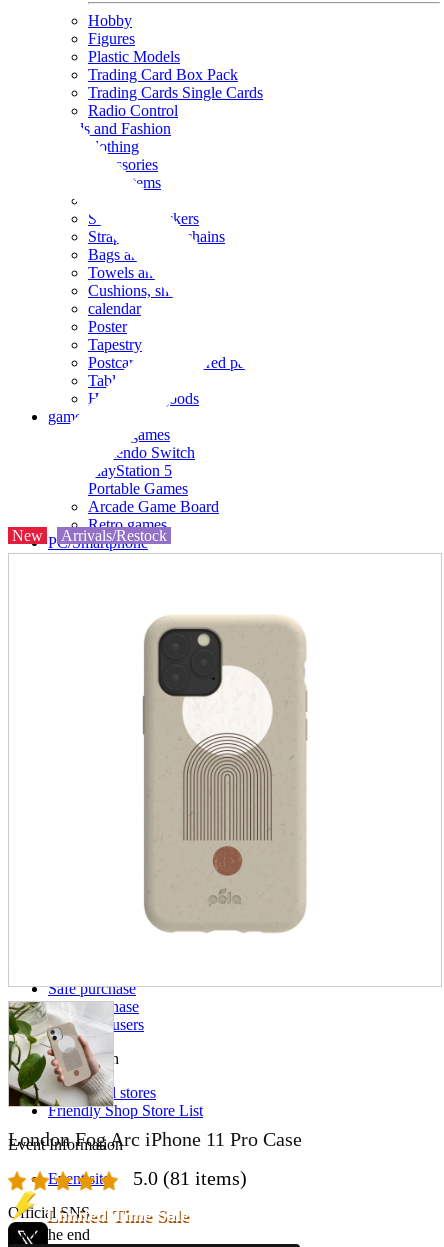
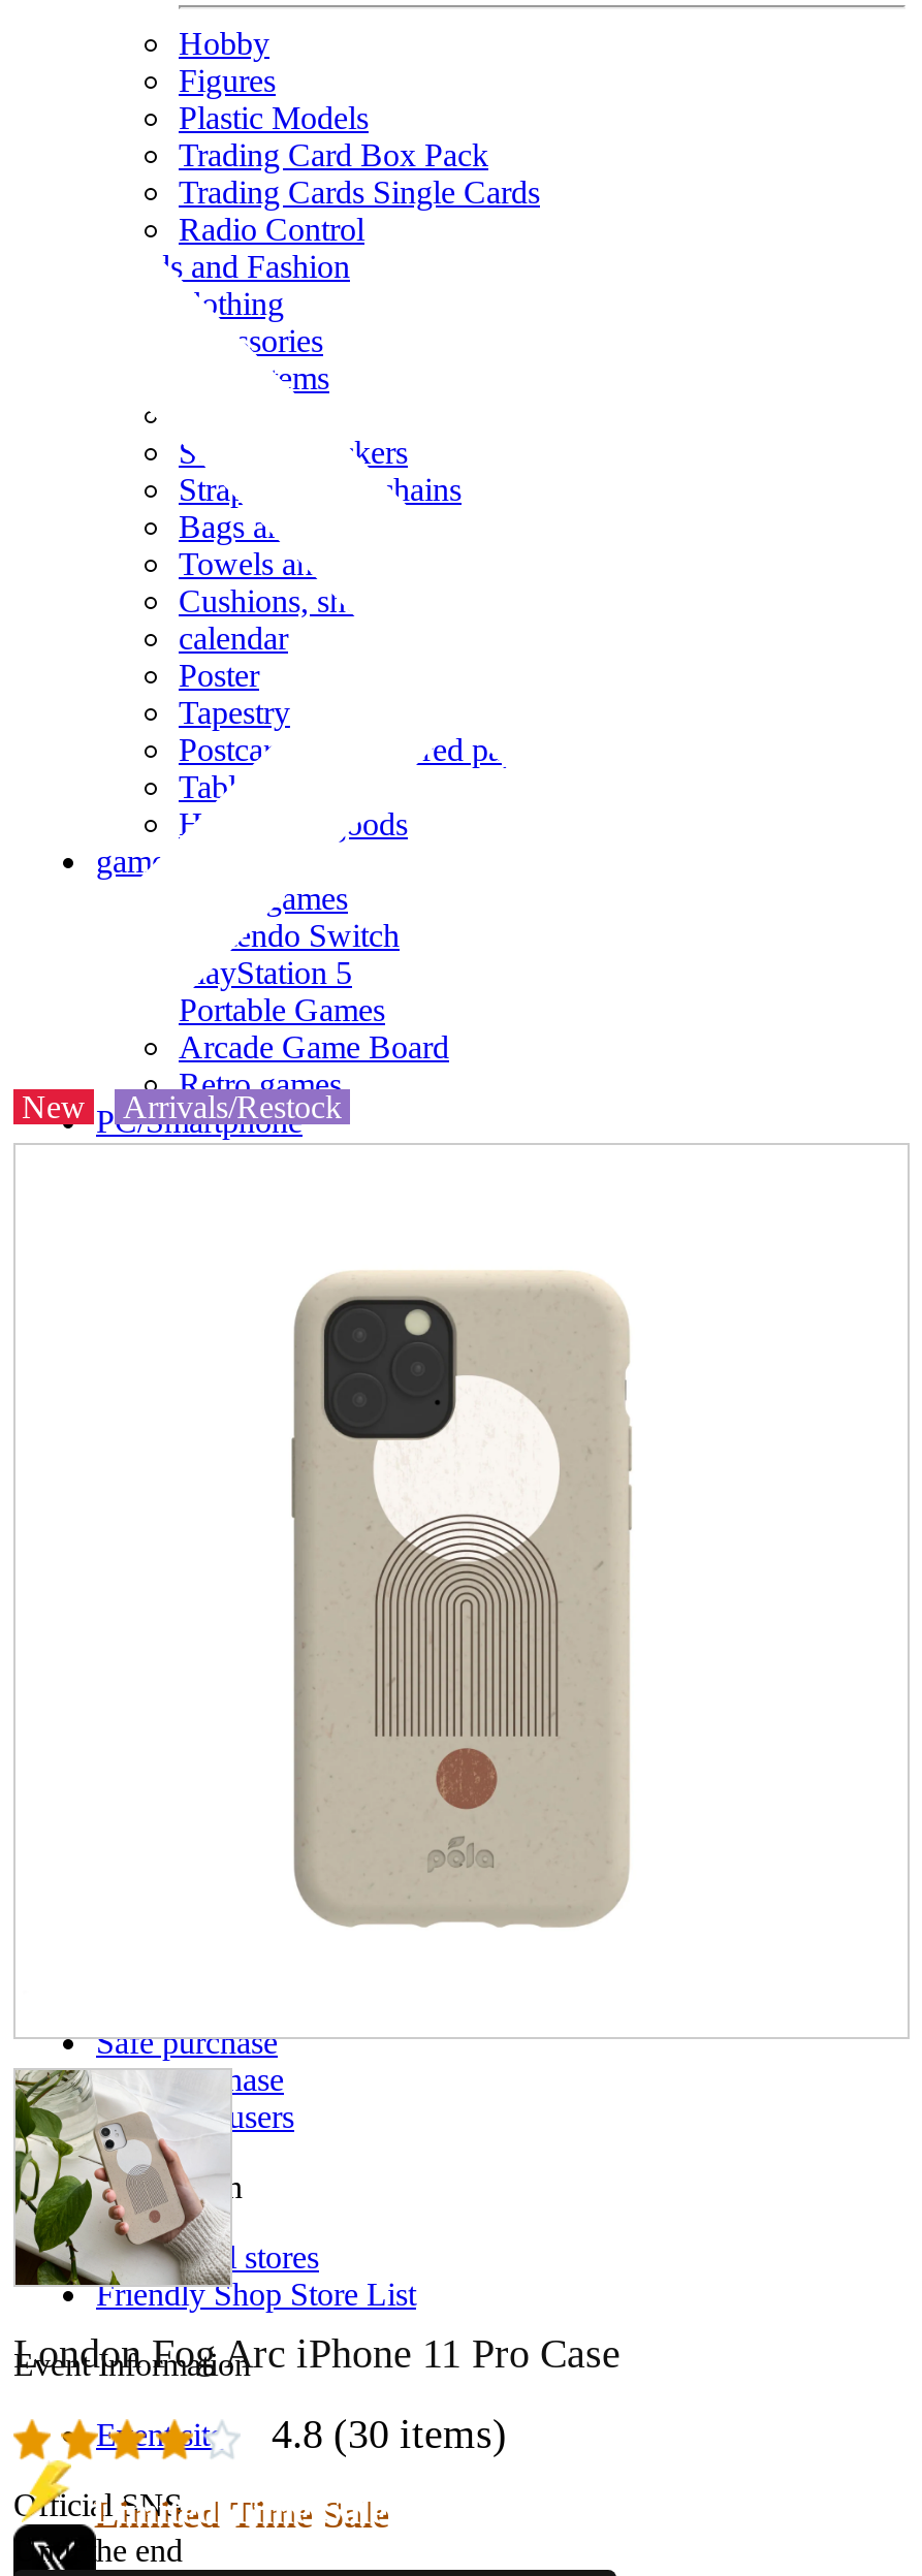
[128,1167,247,1189] 5.0 (81 items) -> [261,2412,507,2457] 4.8 (30 items)

